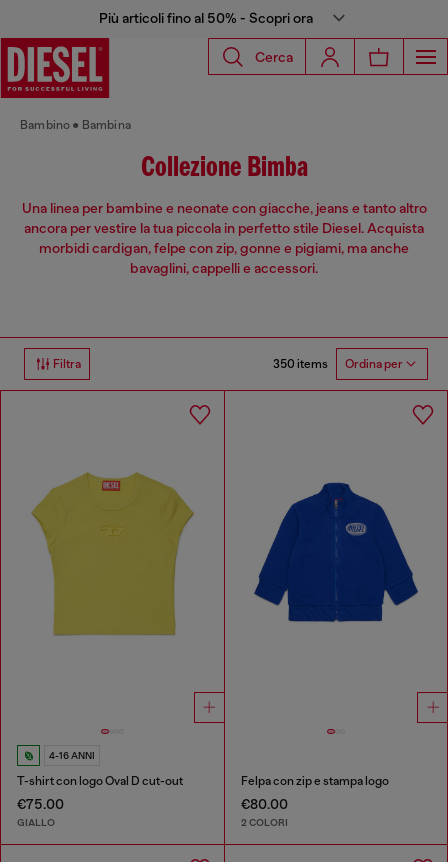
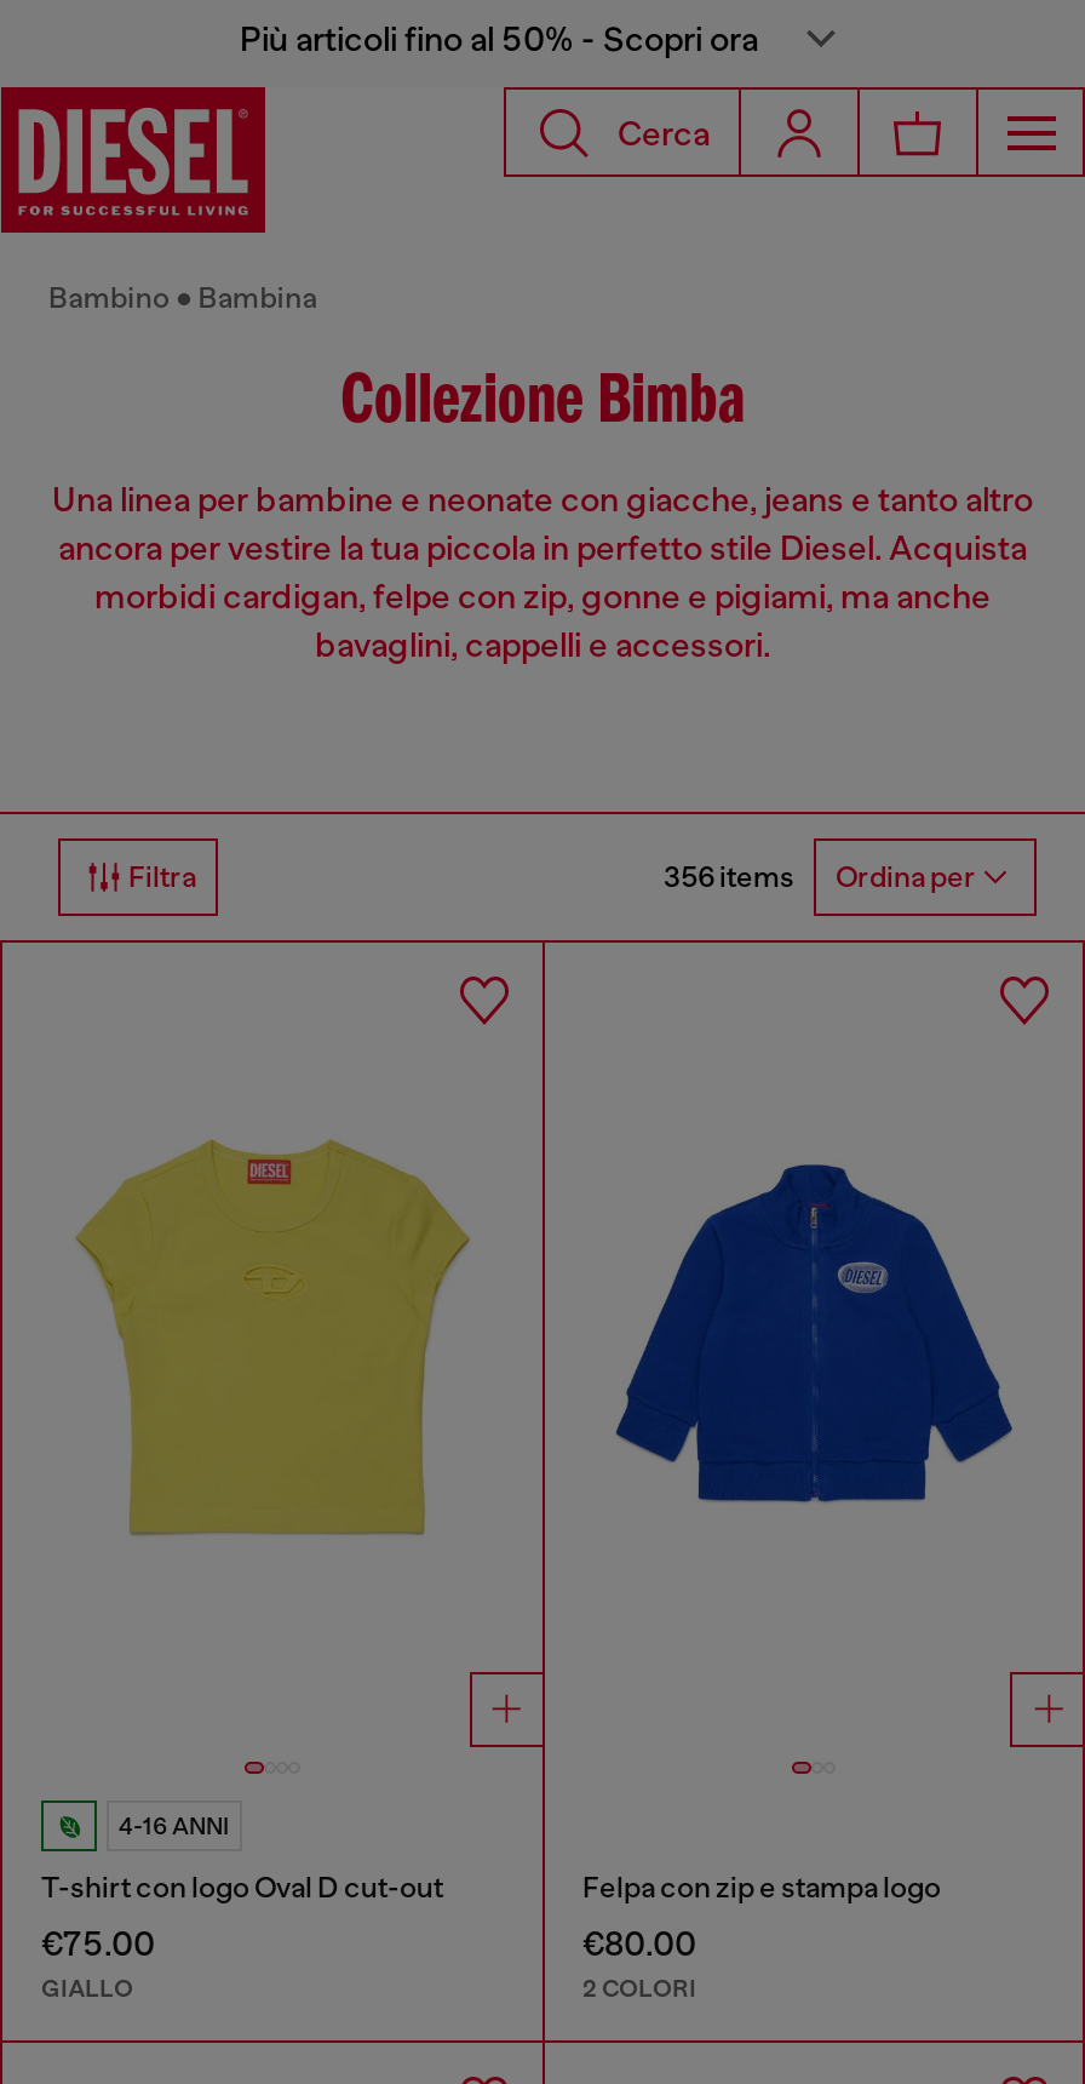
[273,357,403,371] 350 items Ordina per -> [664,860,976,895] 356 items Ordina per

